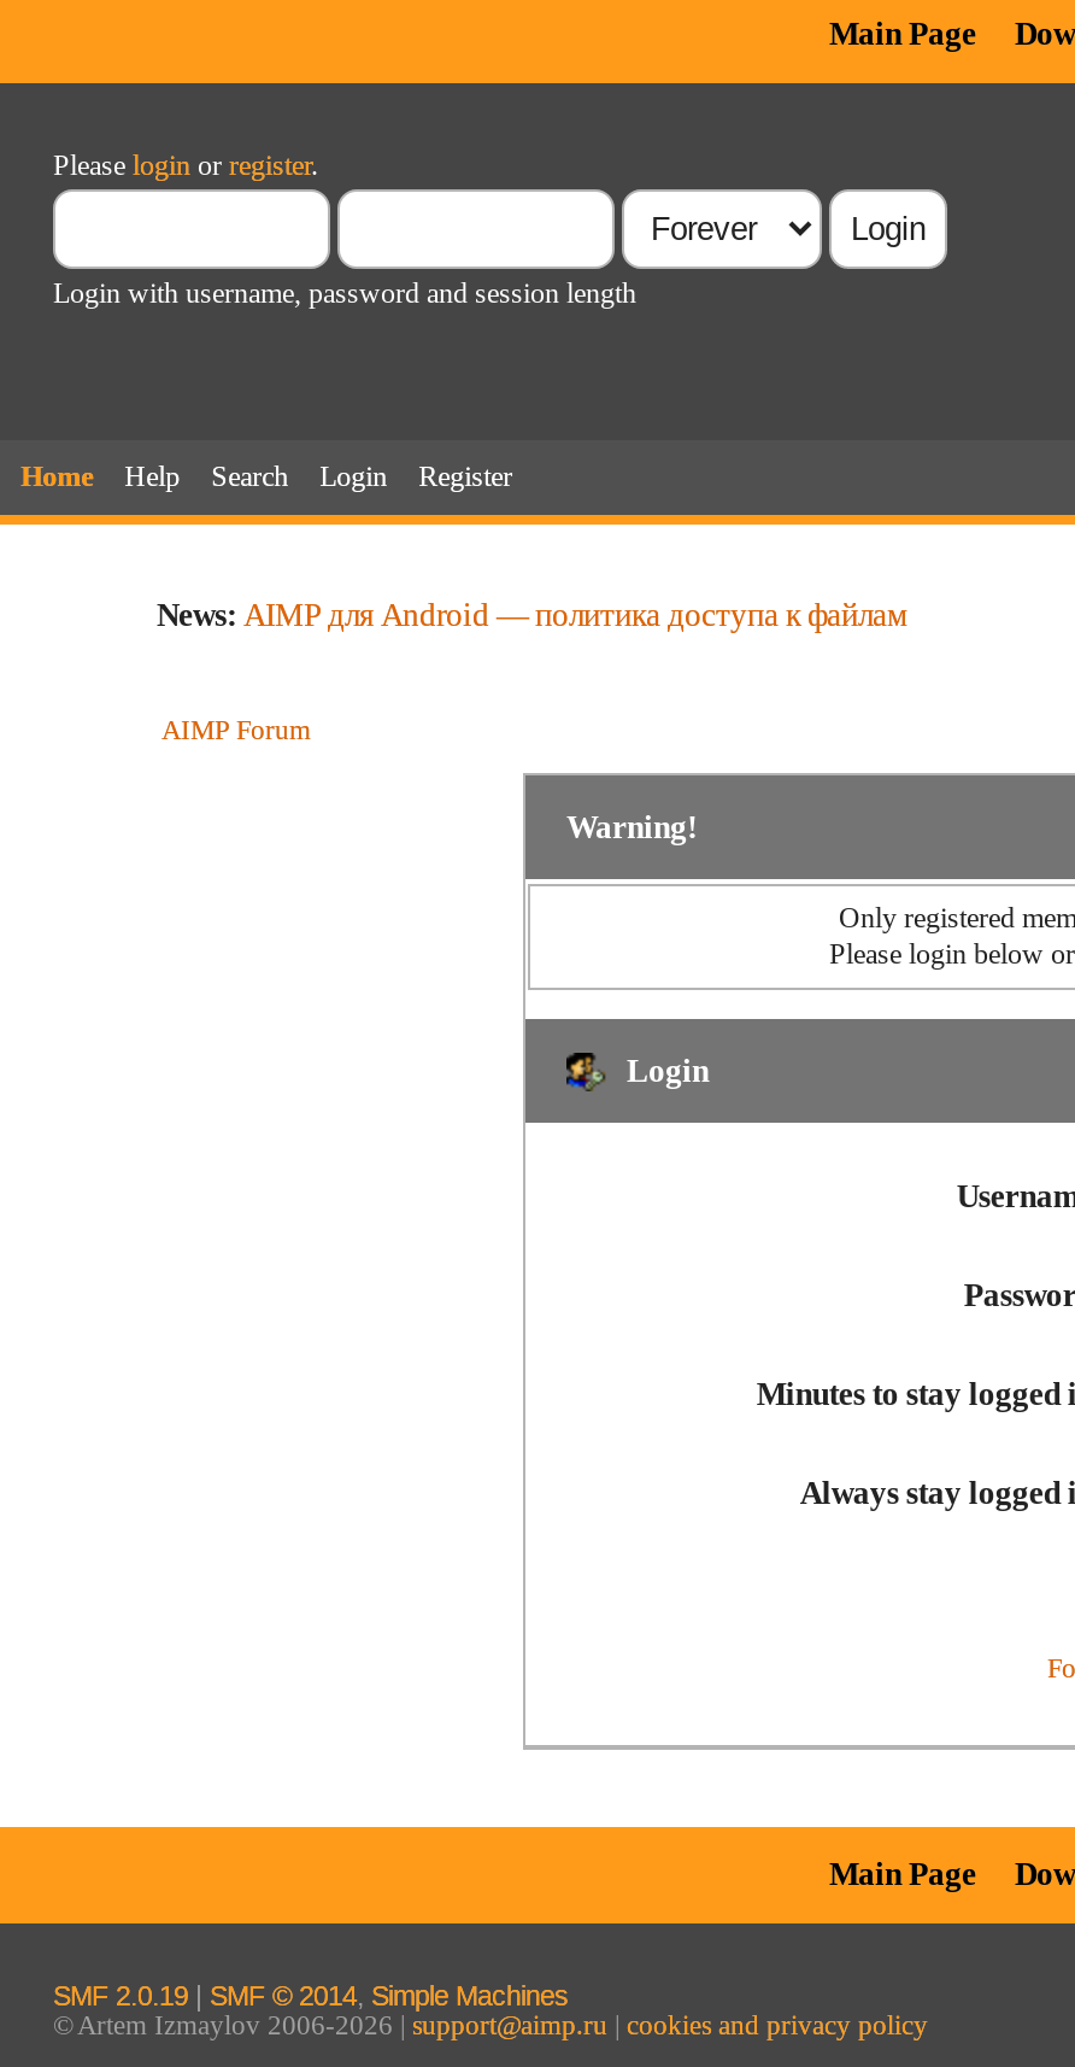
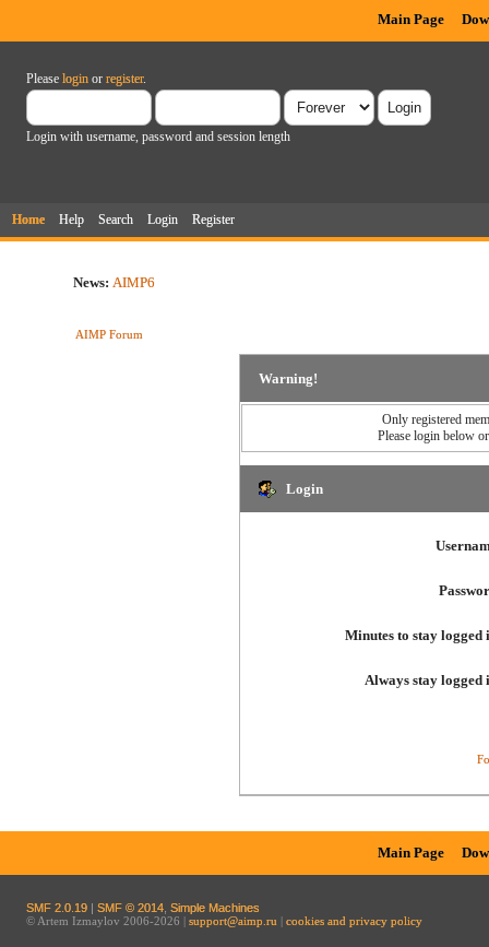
[157,597,906,633] News: AIMP для Android — политика доступа к файлам -> [73,274,155,291] News: AIMP6

